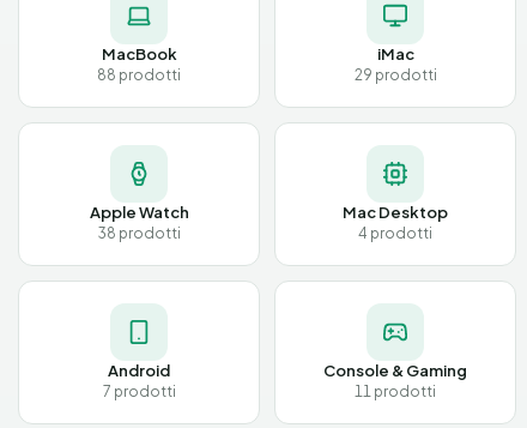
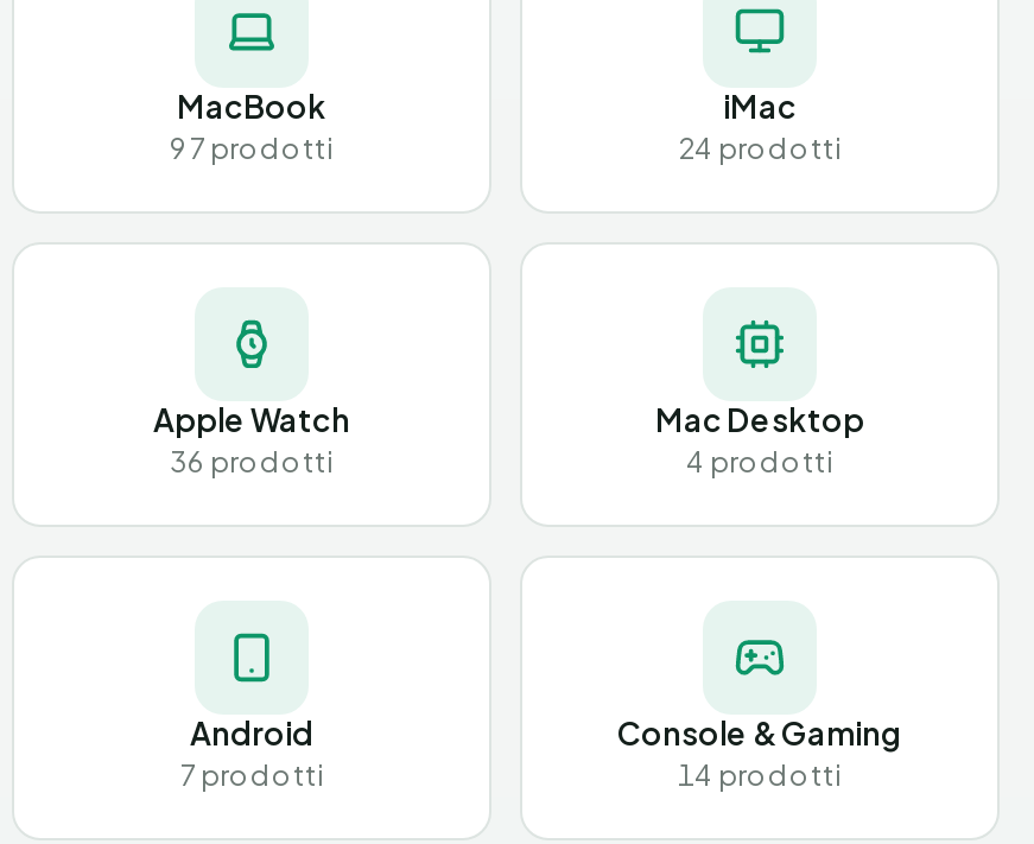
[97,66,181,84] 88 prodotti -> [170,131,334,166] 97 prodotti
[354,66,437,84] 29 prodotti -> [678,131,842,166] 24 prodotti
[98,224,180,242] 38 prodotti -> [170,444,334,480] 36 prodotti
[355,382,436,400] 11 prodotti -> [678,757,842,793] 14 prodotti

